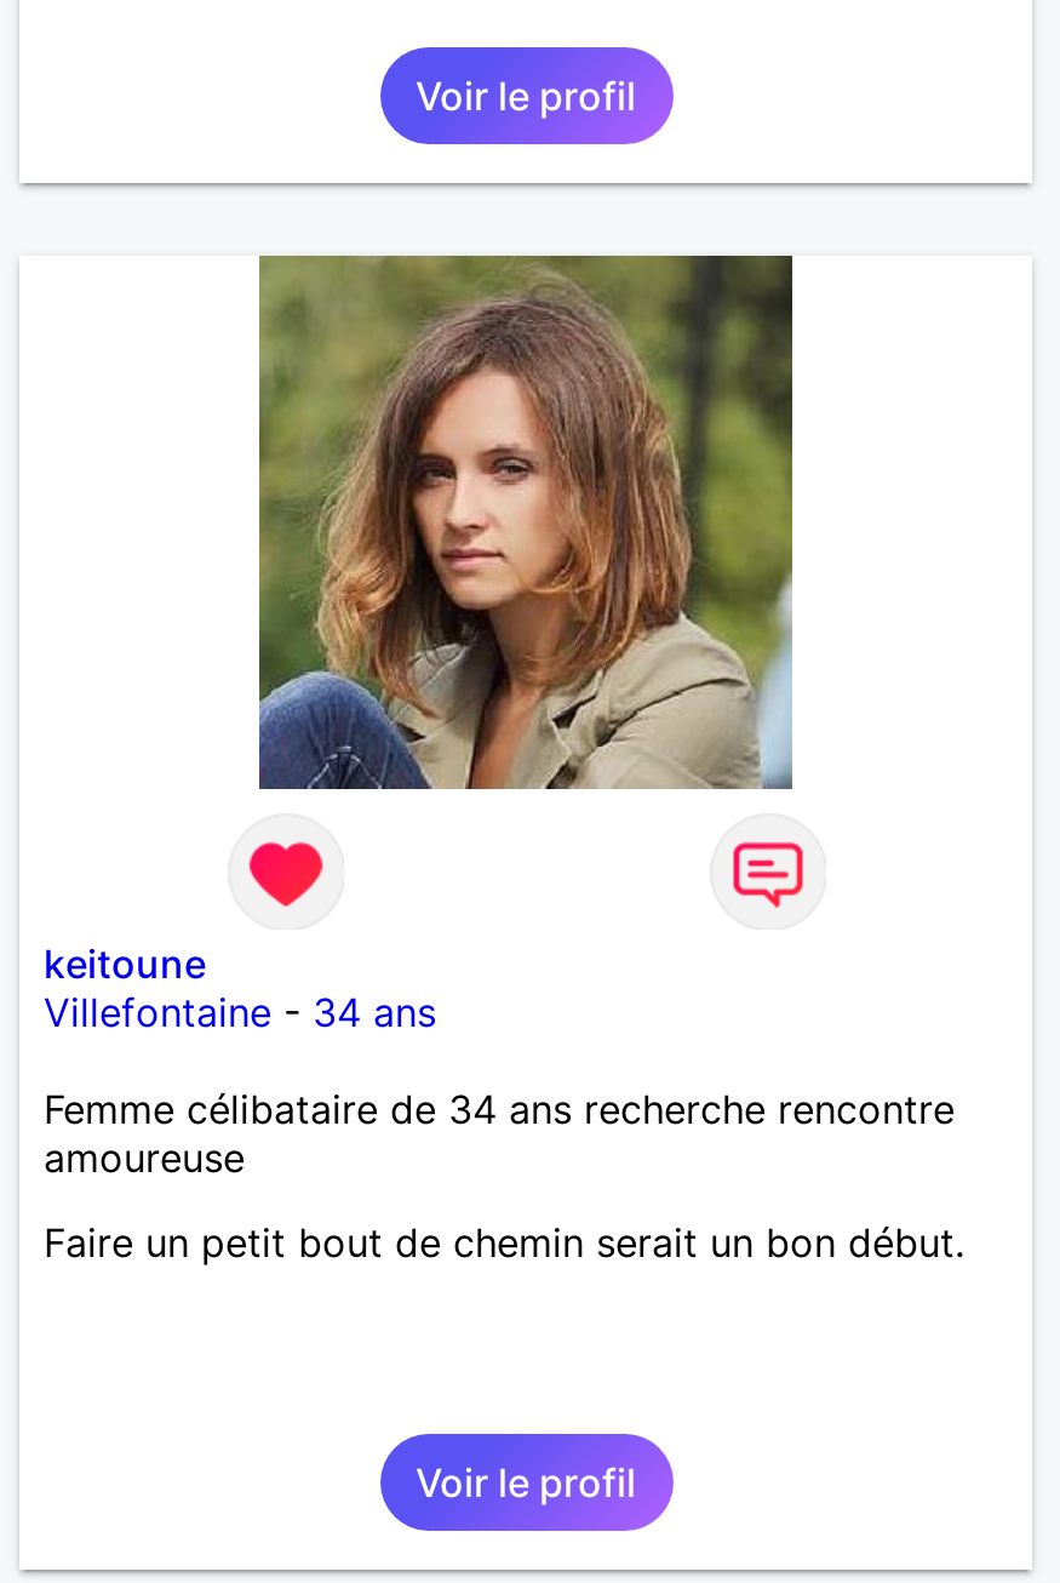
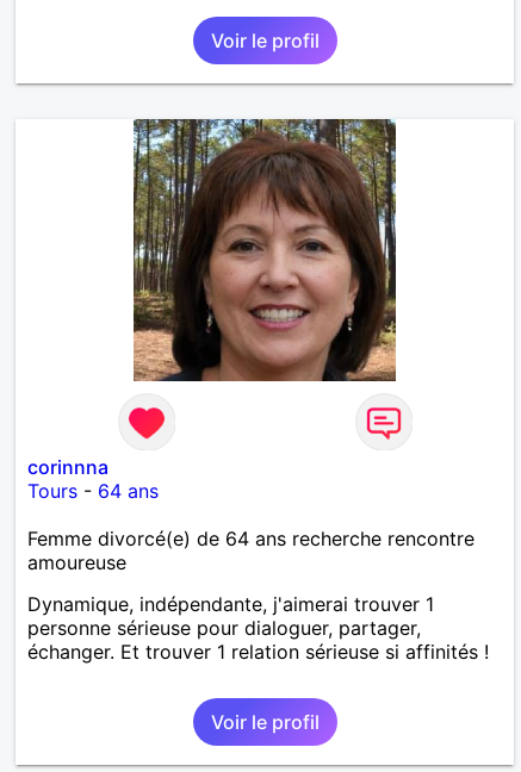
[257,253,795,791] [image] -> [132,118,397,382] [image]
[44,939,436,1036] keitoune | Villefontaine - 34 ans -> [27,455,159,503] corinnna | Tours - 64 ans
[44,1085,955,1133] Femme célibataire de 34 ans recherche rencontre -> [27,526,475,550] Femme divorcé(e) de 64 ans recherche rencontre
[44,1218,964,1266] Faire un petit bout de chemin serait un bon début. -> [27,592,489,663] Dynamique, indépendante, j'aimerai trouver 1 | personne sérieuse pour dialoguer, partager, | échanger. Et trouver 1 relation sérieuse si affinités !

